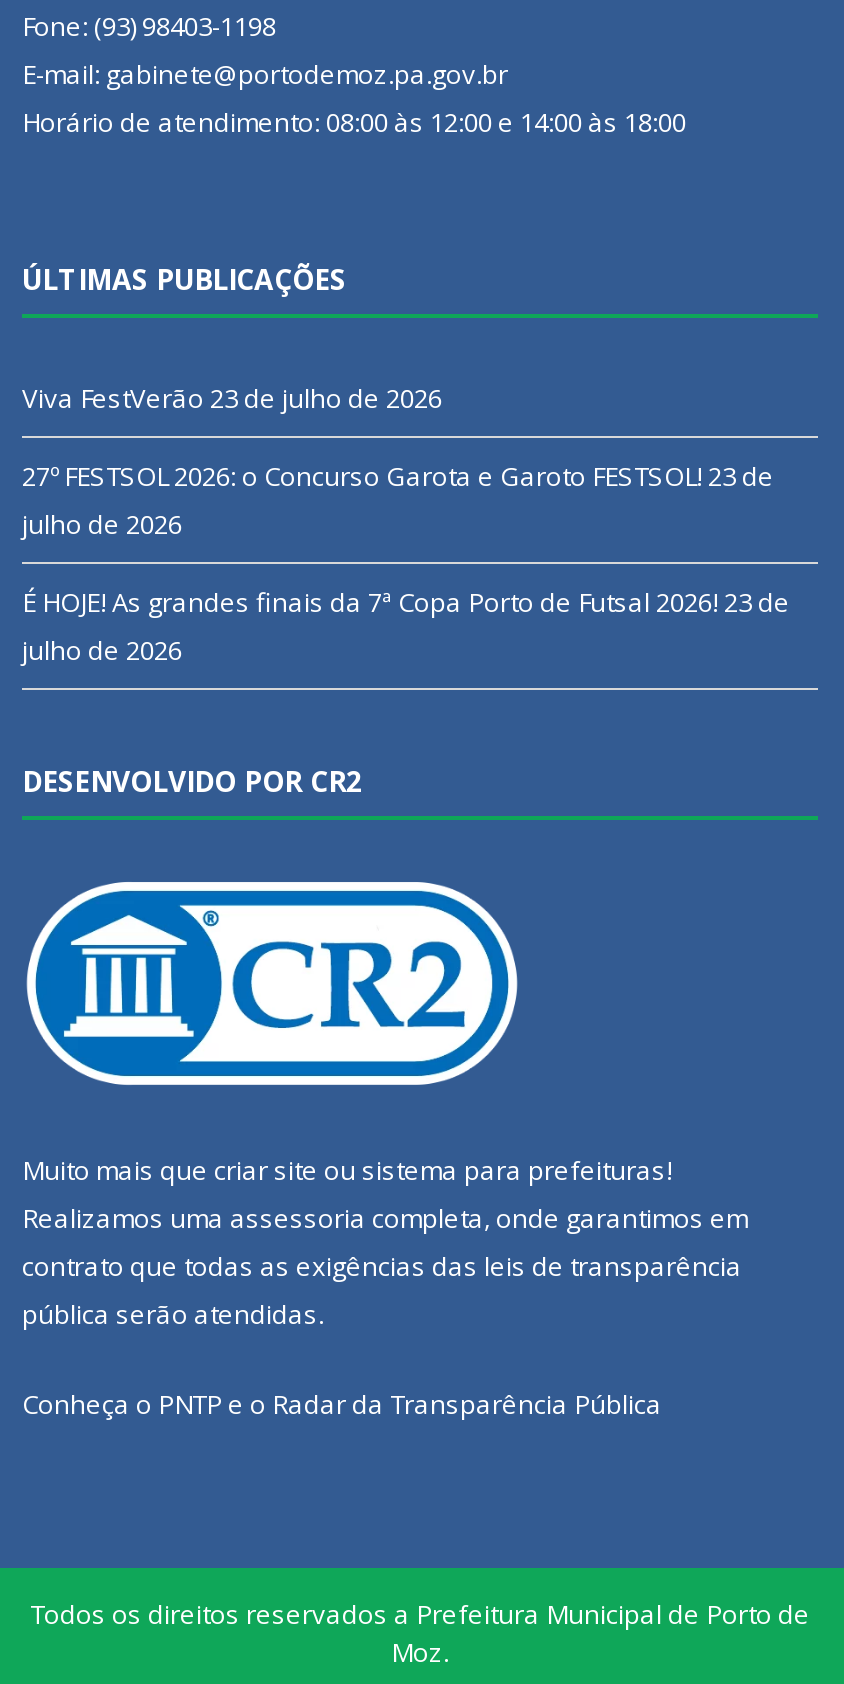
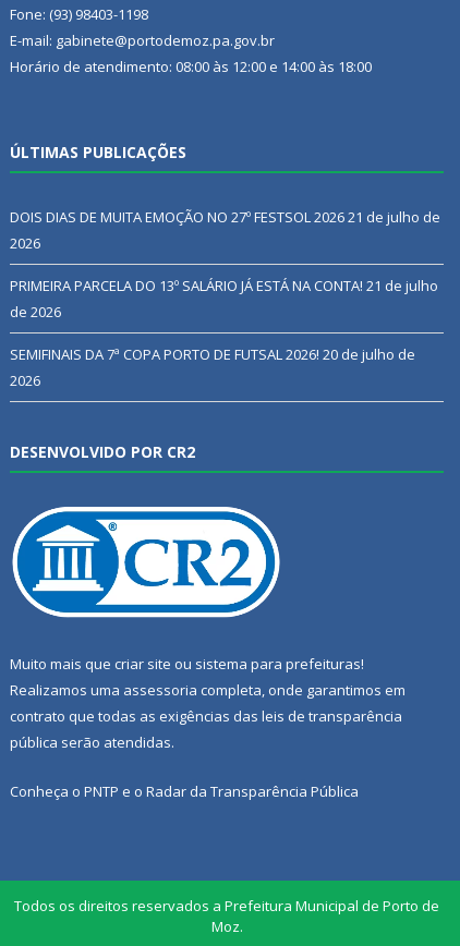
[22,380,442,416] Viva FestVerão 23 de julho de 2026 -> [10,207,440,253] DOIS DIAS DE MUITA EMOÇÃO NO 27º FESTSOL 2026 21 de julho de | 2026
[22,458,774,542] 27º FESTSOL 2026: o Concurso Garota e Garoto FESTSOL! 23 de | julho de 2026 -> [10,276,438,322] PRIMEIRA PARCELA DO 13º SALÁRIO JÁ ESTÁ NA CONTA! 21 de julho | de 2026
[22,584,790,668] É HOJE! As grandes finais da 7ª Copa Porto de Futsal 2026! 23 de | julho de 2026 -> [10,344,415,390] SEMIFINAIS DA 7ª COPA PORTO DE FUTSAL 2026! 20 de julho de | 2026

